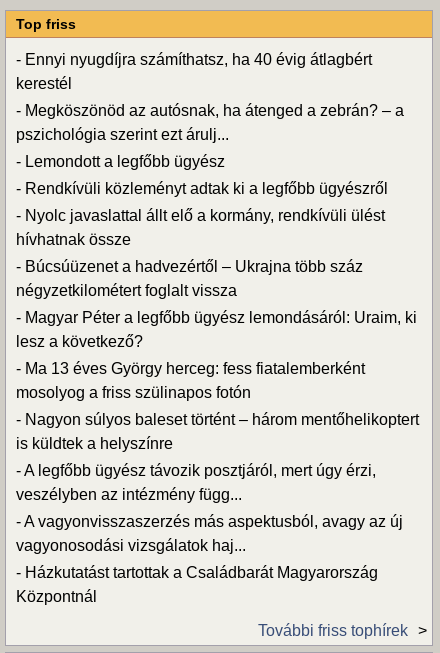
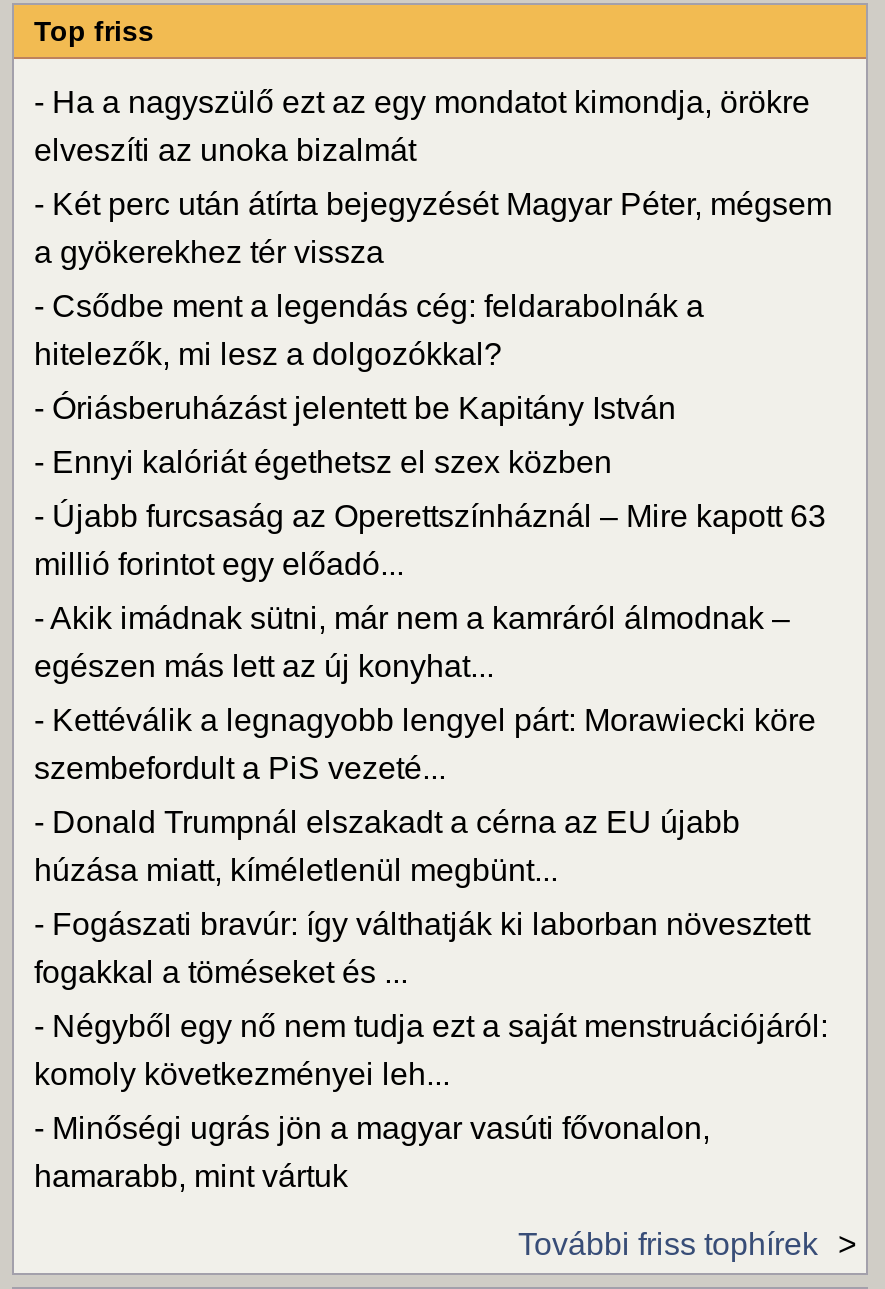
[16,51,372,92] - Ennyi nyugdíjra számíthatsz, ha 40 évig átlagbért | kerestél -> [34,85,810,167] - Ha a nagyszülő ezt az egy mondatot kimondja, örökre | elveszíti az unoka bizalmát
[16,102,404,143] - Megköszönöd az autósnak, ha átenged a zebrán? – a | pszichológia szerint ezt árulj... -> [34,187,832,269] - Két perc után átírta bejegyzését Magyar Péter, mégsem | a gyökerekhez tér vissza
[16,153,225,170] - Lemondott a legfőbb ügyész -> [34,289,704,371] - Csődbe ment a legendás cég: feldarabolnák a | hitelezők, mi lesz a dolgozókkal?
[16,180,388,197] - Rendkívüli közleményt adtak ki a legfőbb ügyészről -> [34,391,676,425] - Óriásberuházást jelentett be Kapitány István
[16,207,385,248] - Nyolc javaslattal állt elő a kormány, rendkívüli ülést | hívhatnak össze -> [34,445,612,479] - Ennyi kalóriát égethetsz el szex közben
[16,258,363,299] - Búcsúüzenet a hadvezértől – Ukrajna több száz | négyzetkilométert foglalt vissza -> [34,499,826,581] - Újabb furcsaság az Operettszínháznál – Mire kapott 63 | millió forintot egy előadó...
[16,309,417,350] - Magyar Péter a legfőbb ügyész lemondásáról: Uraim, ki | lesz a következő? -> [34,601,790,683] - Akik imádnak sütni, már nem a kamráról álmodnak – | egészen más lett az új konyhat...
[16,360,365,401] - Ma 13 éves György herceg: fess fiatalemberként | mosolyog a friss szülinapos fotón -> [34,703,816,785] - Kettéválik a legnagyobb lengyel párt: Morawiecki köre | szembefordult a PiS vezeté...
[16,411,419,452] - Nagyon súlyos baleset történt – három mentőhelikoptert | is küldtek a helyszínre -> [34,805,740,887] - Donald Trumpnál elszakadt a cérna az EU újabb | húzása miatt, kíméletlenül megbünt...
[16,462,376,503] - A legfőbb ügyész távozik posztjáról, mert úgy érzi, | veszélyben az intézmény függ... -> [34,907,810,989] - Fogászati bravúr: így válthatják ki laborban növesztett | fogakkal a töméseket és ...
[16,513,403,554] - A vagyonvisszaszerzés más aspektusból, avagy az új | vagyonosodási vizsgálatok haj... -> [34,1009,828,1091] - Négyből egy nő nem tudja ezt a saját menstruációjáról: | komoly következményei leh...
[16,564,378,605] - Házkutatást tartottak a Családbarát Magyarország | Központnál -> [34,1111,710,1193] - Minőségi ugrás jön a magyar vasúti fővonalon, | hamarabb, mint vártuk

